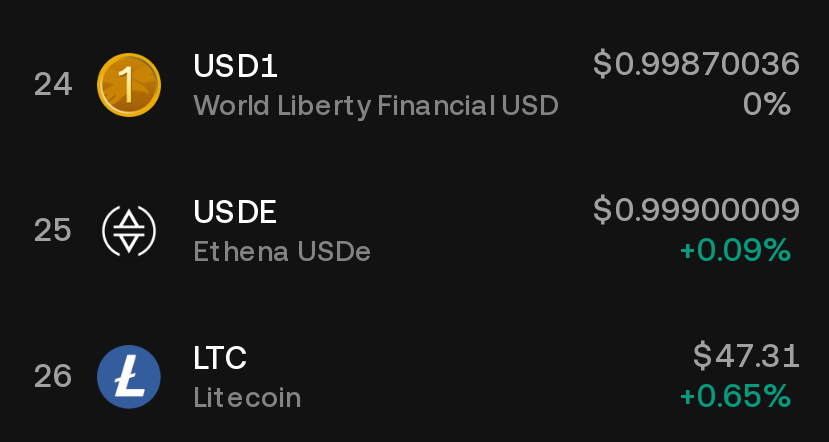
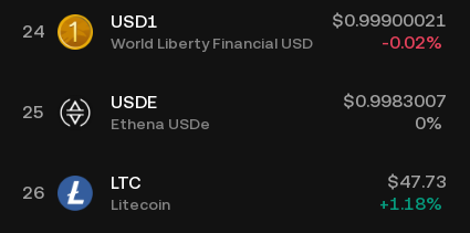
[593,44,801,82] $0.99870036 -> [332,9,447,30] $0.99900021
[743,84,793,122] 0% -> [382,31,442,52] -0.02%
[593,190,801,268] $0.99900009 | +0.09% -> [343,90,447,133] $0.9983007 | 0%
[693,336,801,374] $47.31 -> [387,171,447,192] $47.73
[679,376,793,414] +0.65% -> [379,193,442,214] +1.18%

